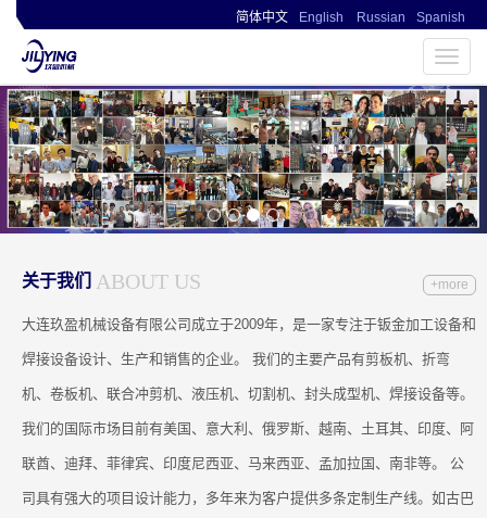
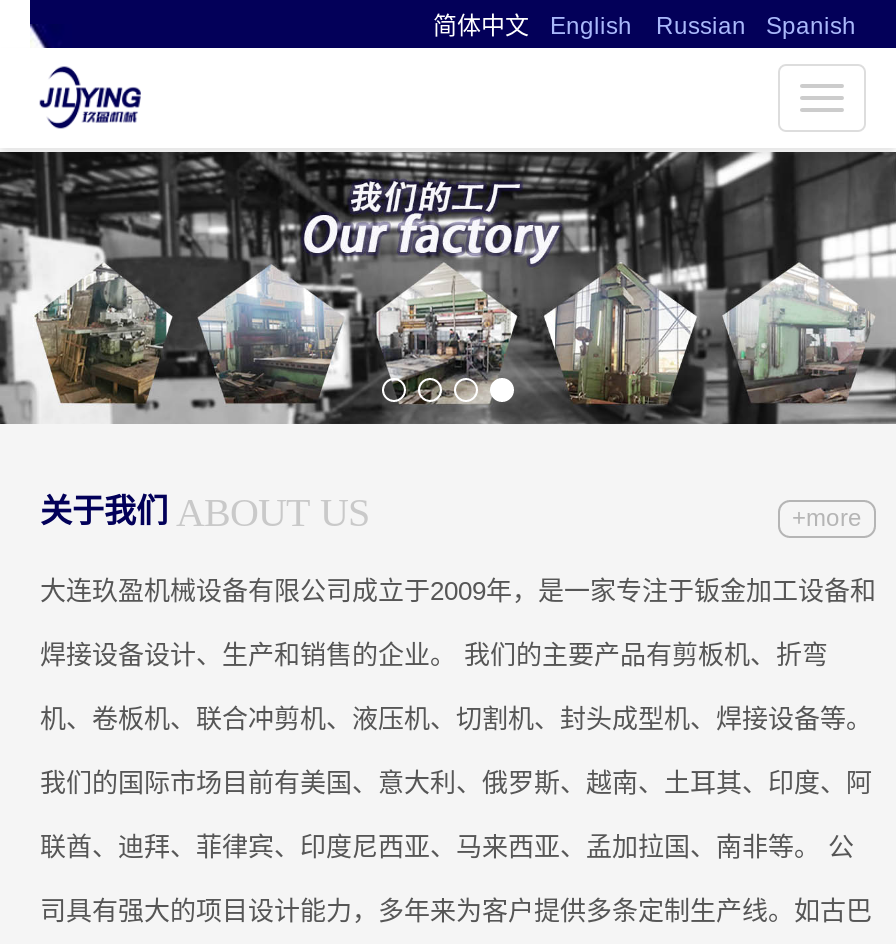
[3,85,484,235] [image] -> [6,150,890,426] [image]

